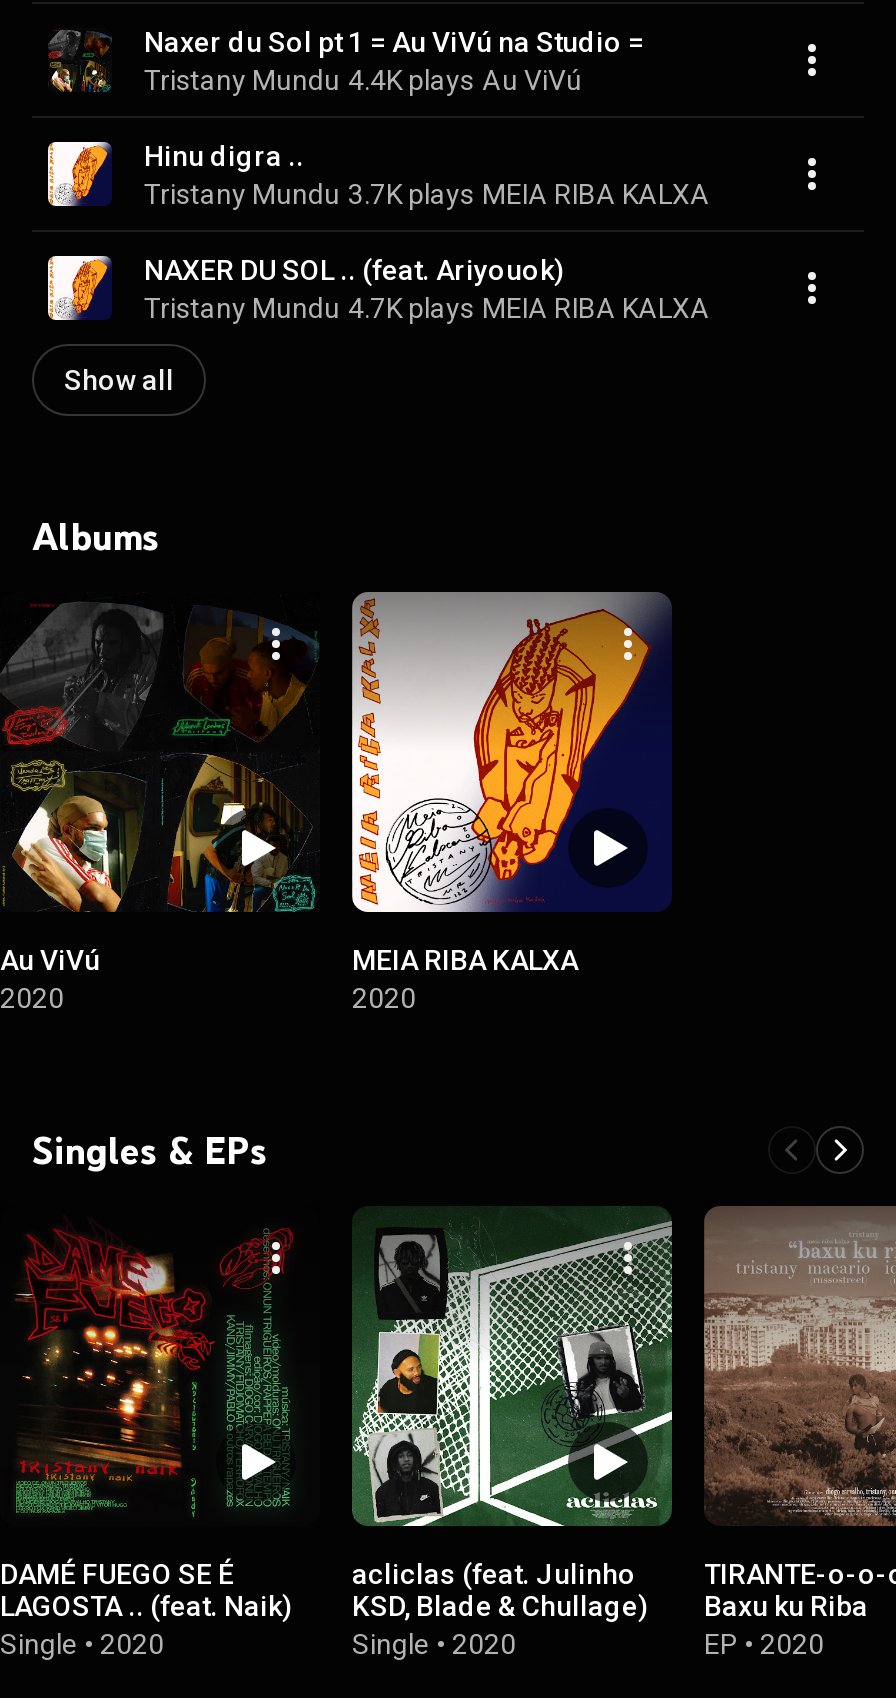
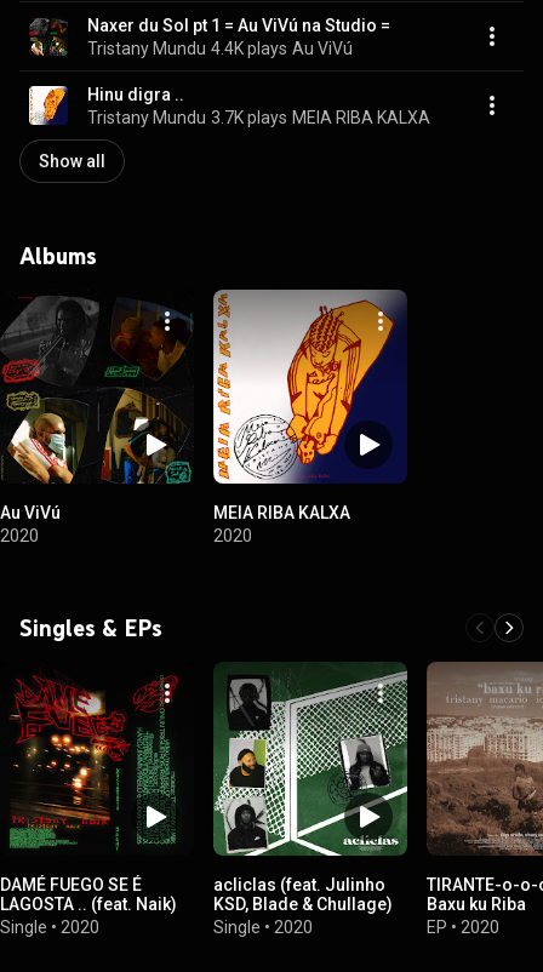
[144,253,710,323] NAXER DU SOL .. (feat. Ariyouok) | Tristany Mundu 4.7K plays MEIA RIBA KALXA -> none

